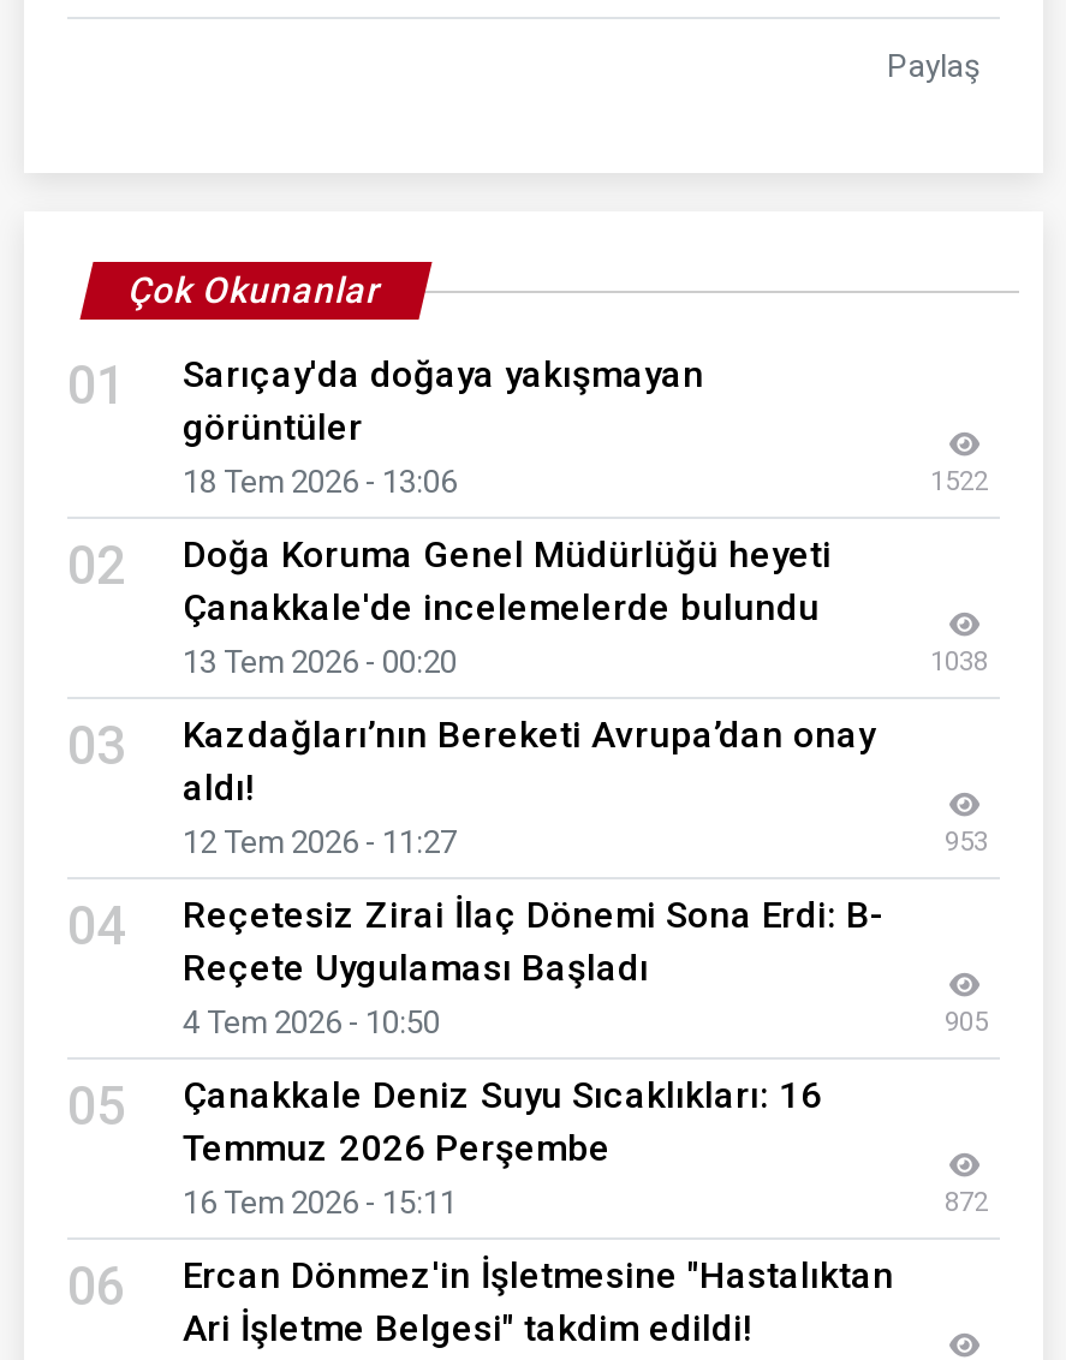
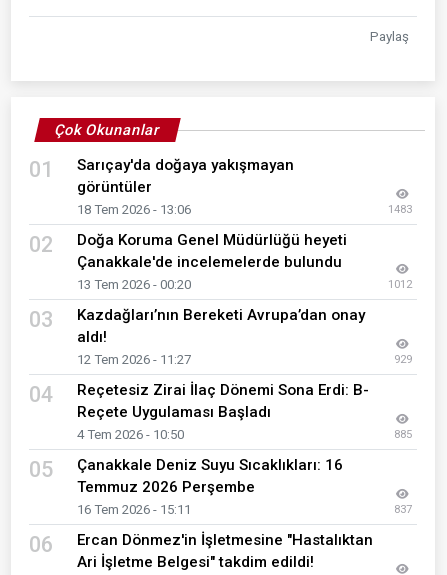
[930,466,988,497] 1522 -> [388,203,412,216] 1483
[930,646,988,677] 1038 -> [388,278,412,291] 1012
[945,826,988,857] 953 -> [394,353,412,366] 929
[945,1006,988,1038] 905 -> [394,428,412,441] 885
[945,1187,988,1218] 872 -> [394,503,412,516] 837

